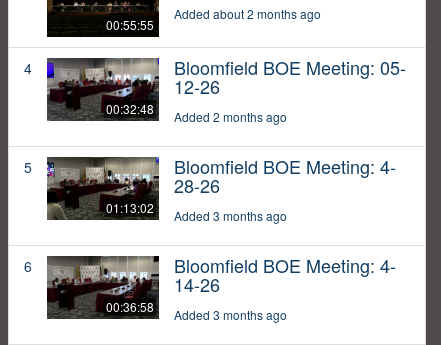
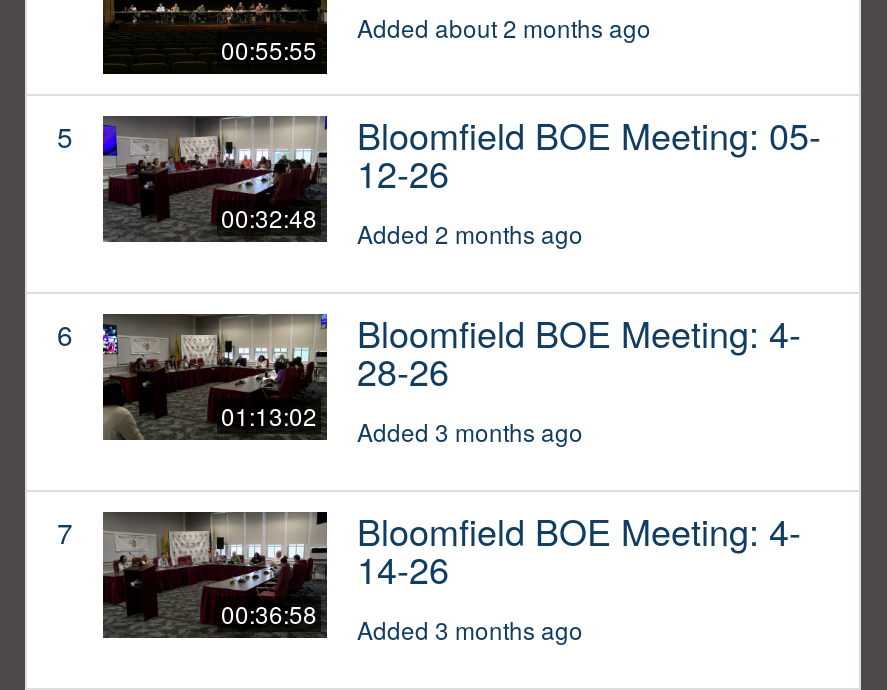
[24,58,32,78] 4 -> [57,117,73,157] 5
[24,157,32,177] 5 -> [57,315,73,355] 6
[24,256,32,276] 6 -> [57,513,73,553] 7

